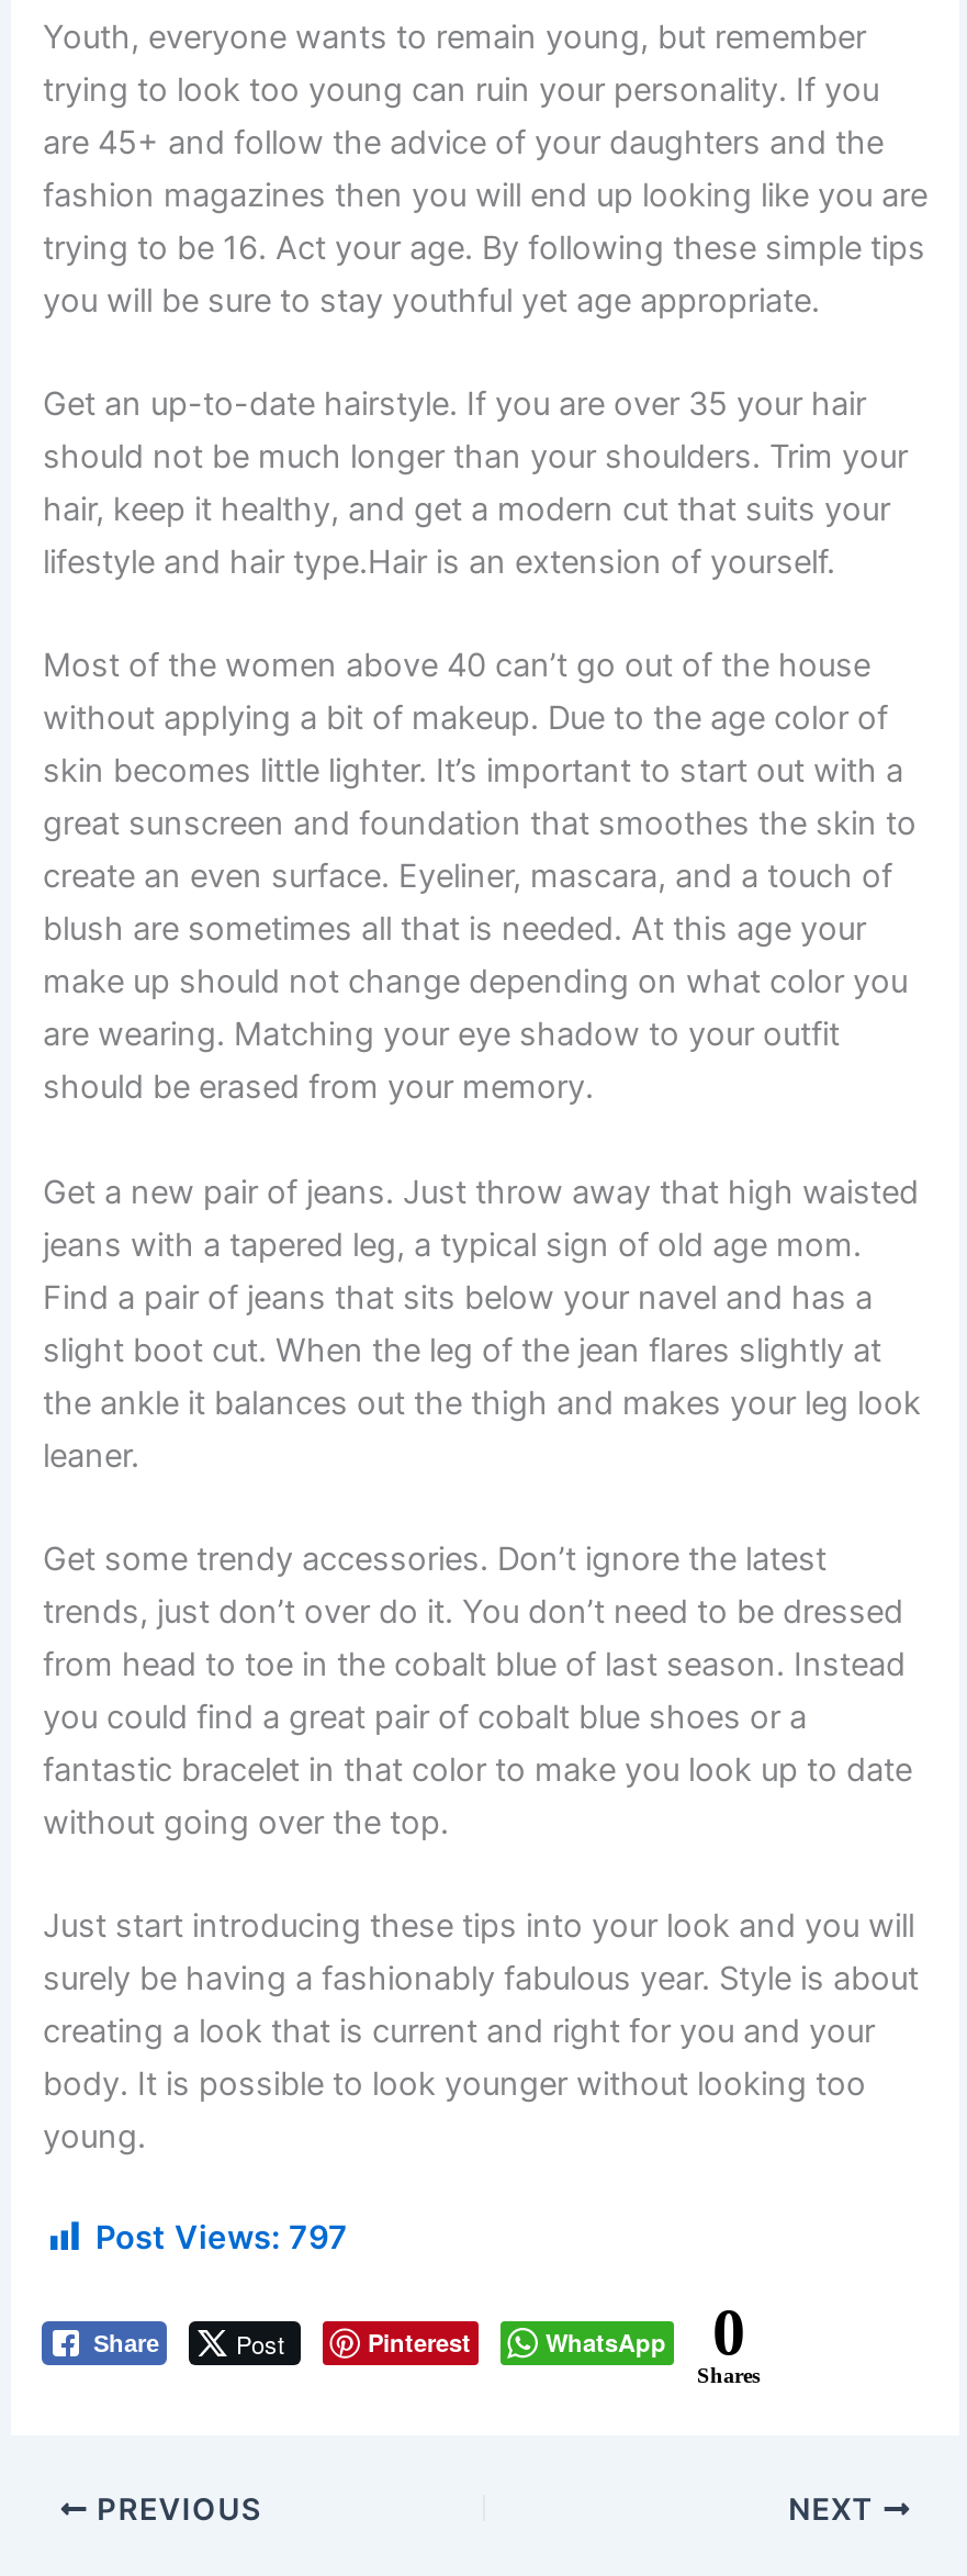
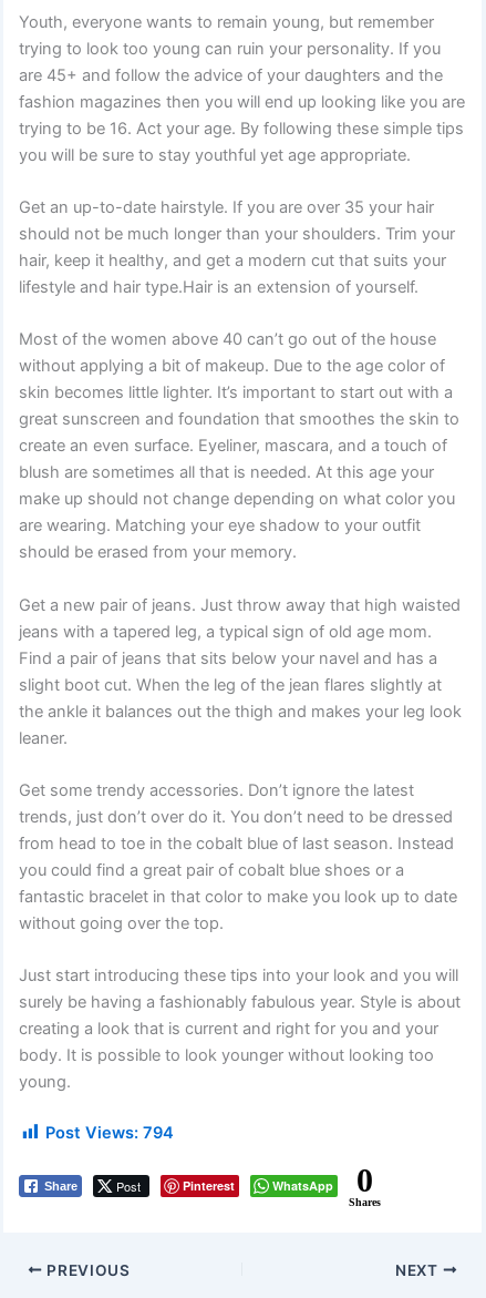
[95,2218,348,2257] Post Views: 797 -> [46,1123,174,1143] Post Views: 794

